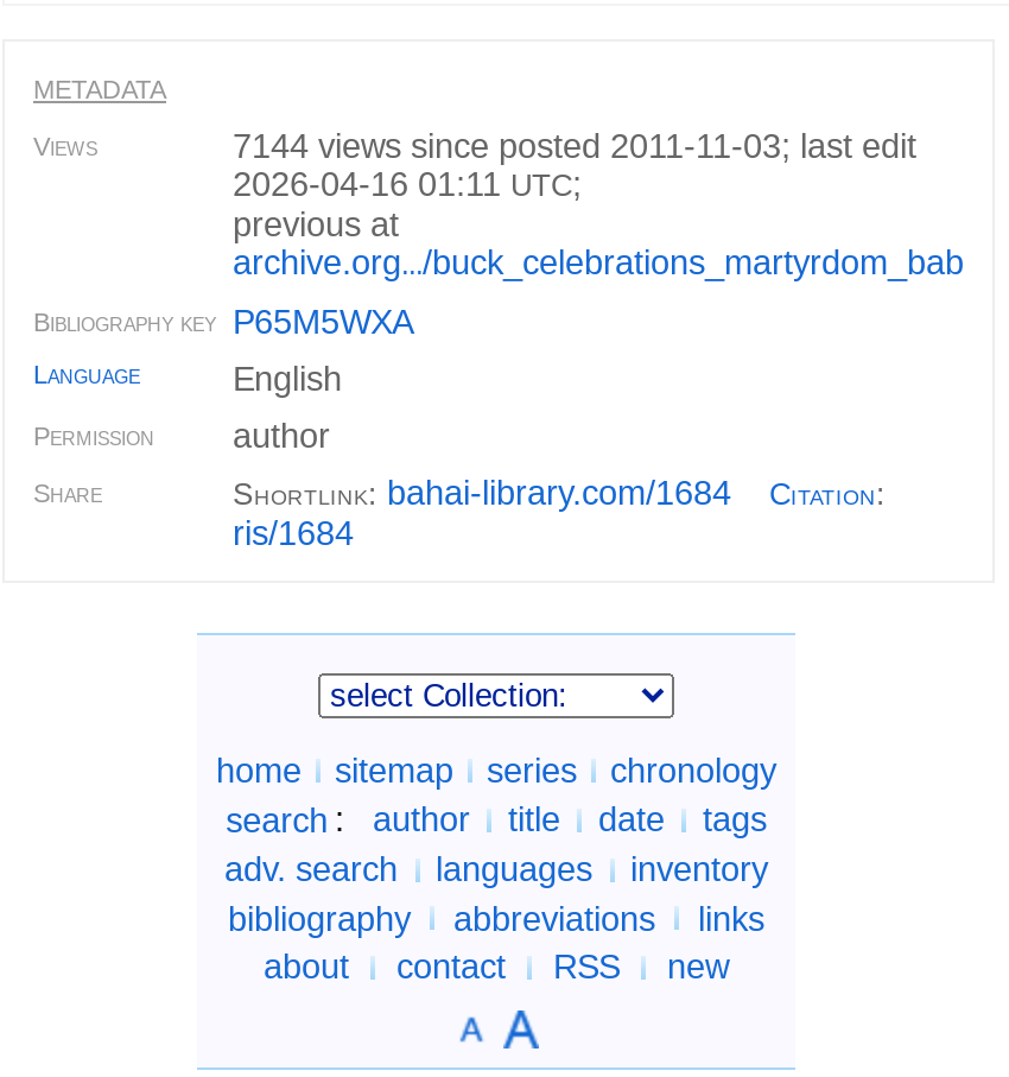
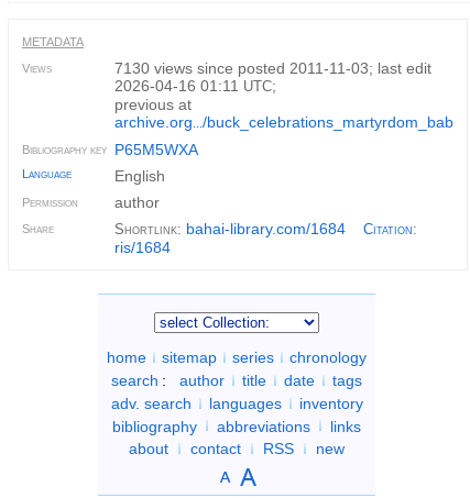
[233,127,916,165] 7144 views since posted 2011-11-03; last edit -> [114,59,431,77] 7130 views since posted 2011-11-03; last edit

